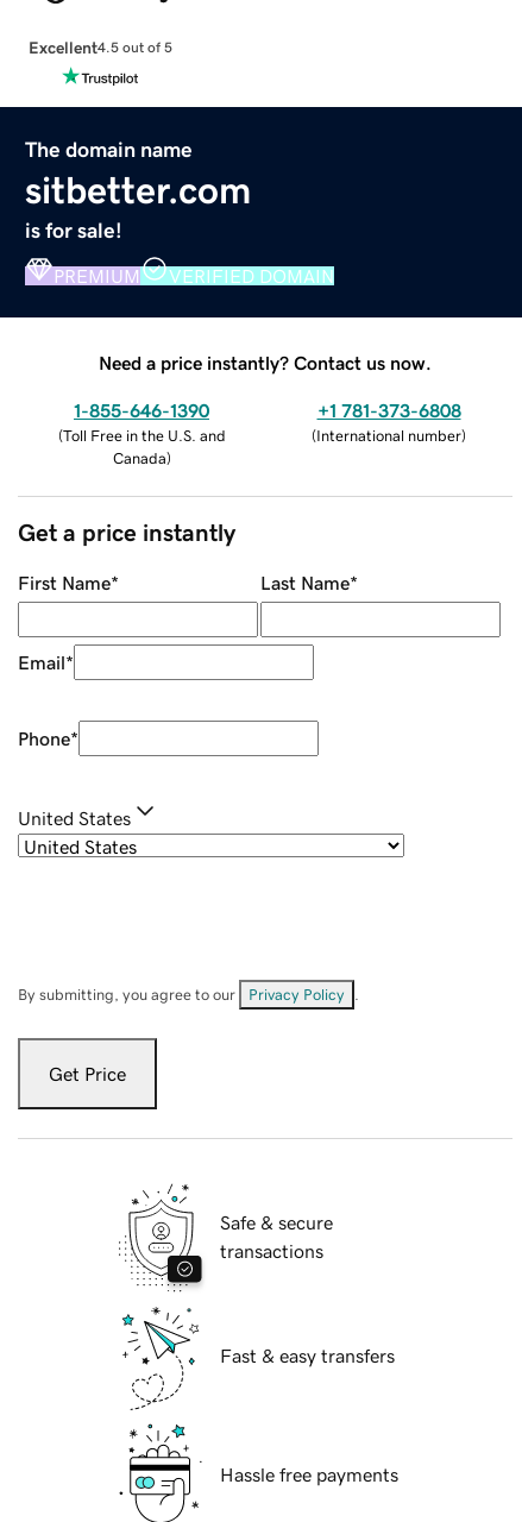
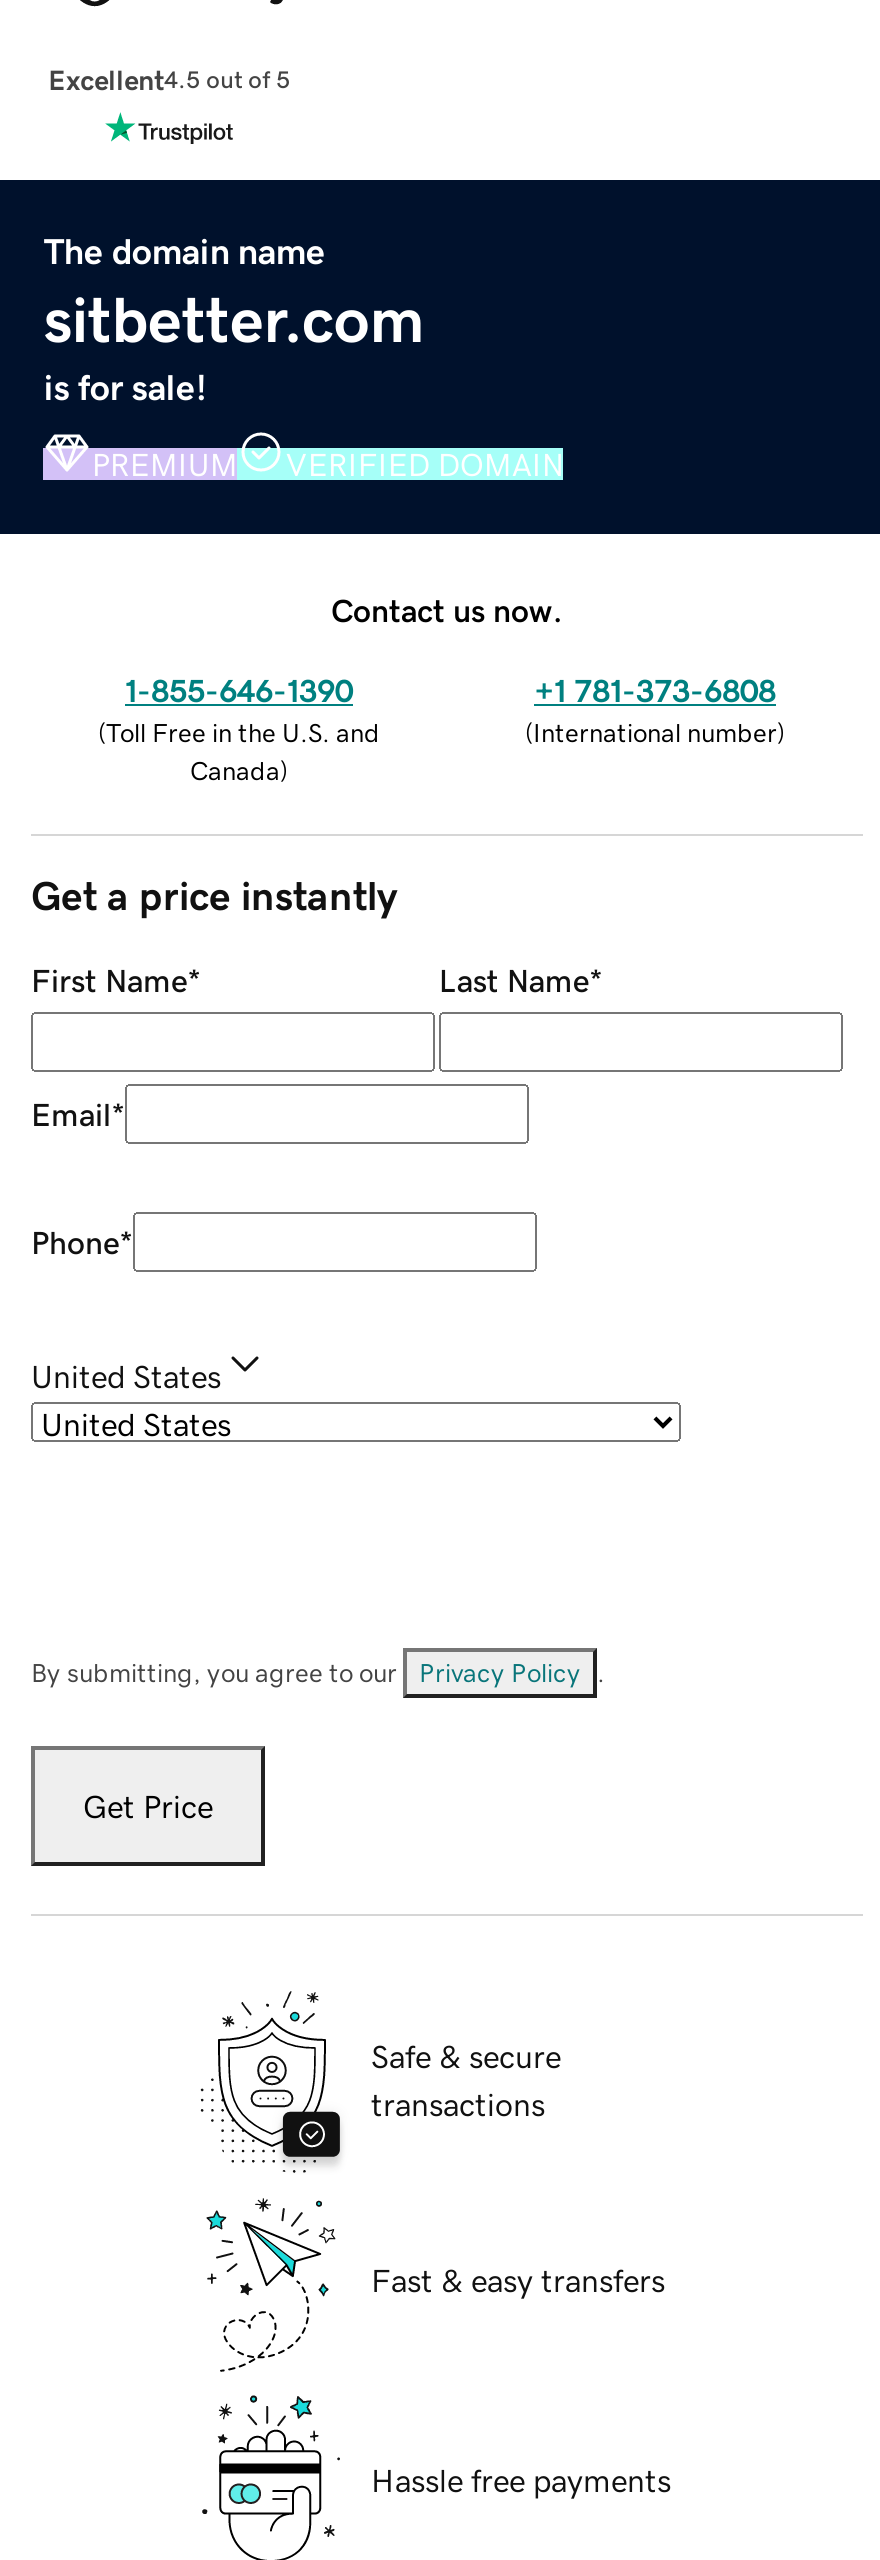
[99,353,432,372] Need a price instantly? Contact us now. -> [331,593,563,625] Contact us now.

